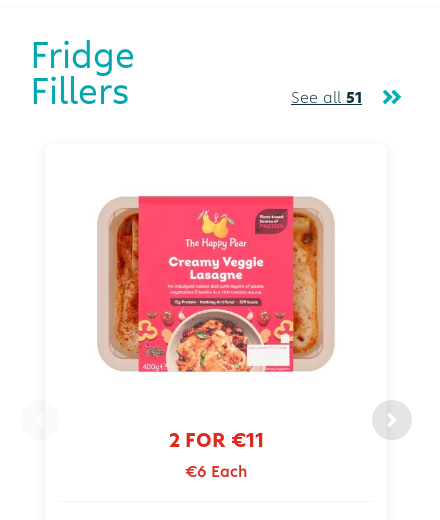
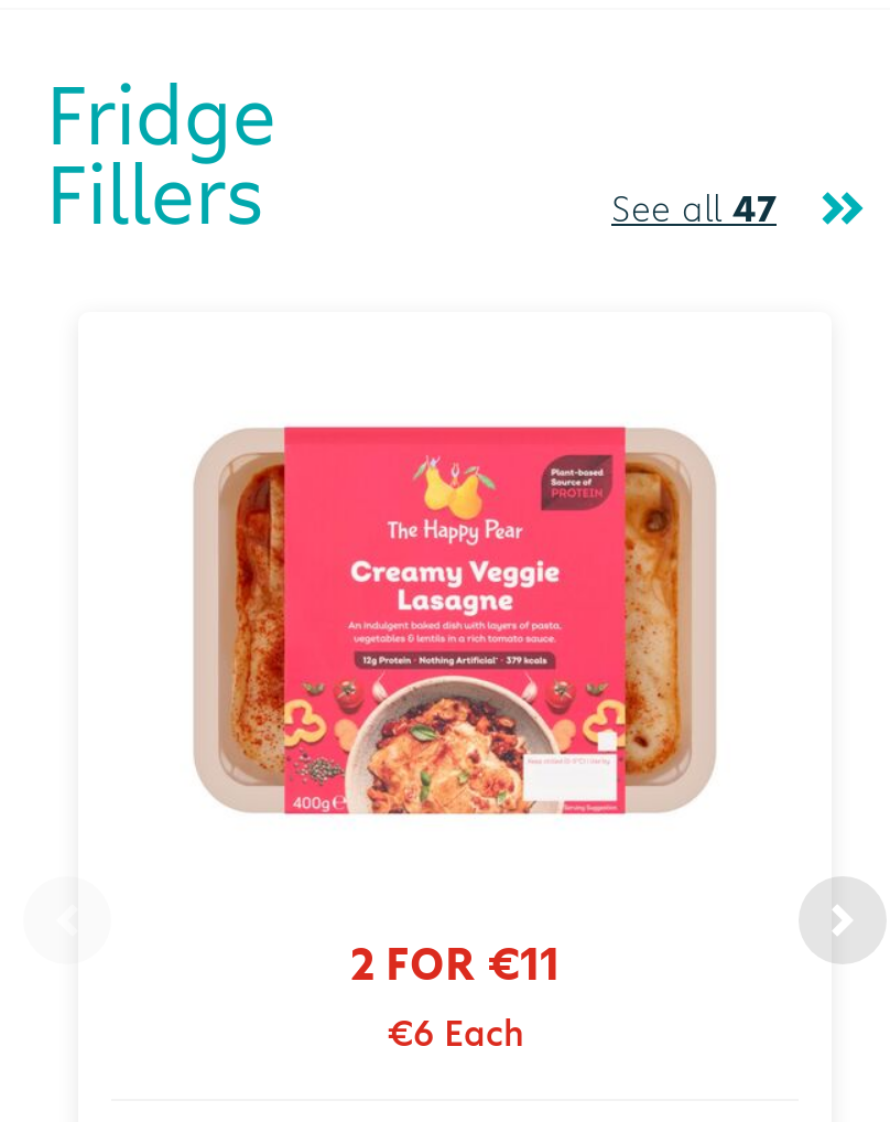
[291,86,362,108] See all 51 -> [611,185,777,233] See all 47

